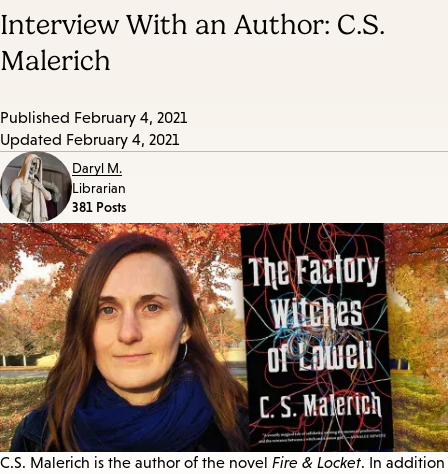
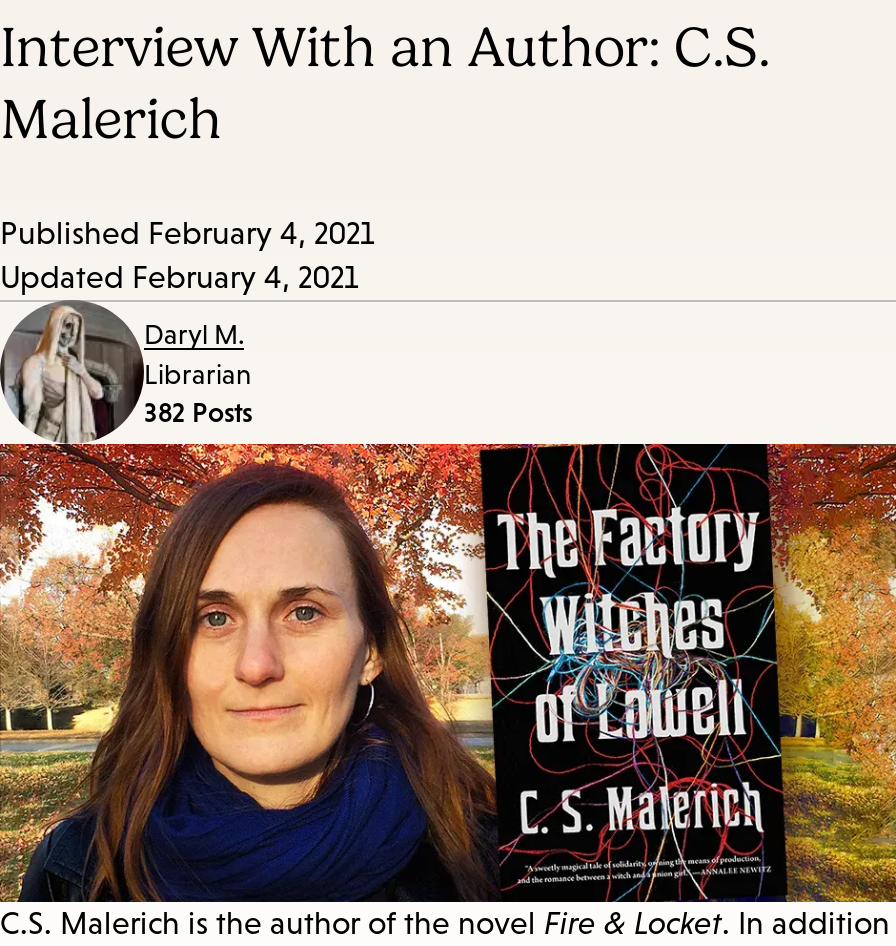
[72,199,126,215] 381 Posts -> [144,396,252,428] 382 Posts

